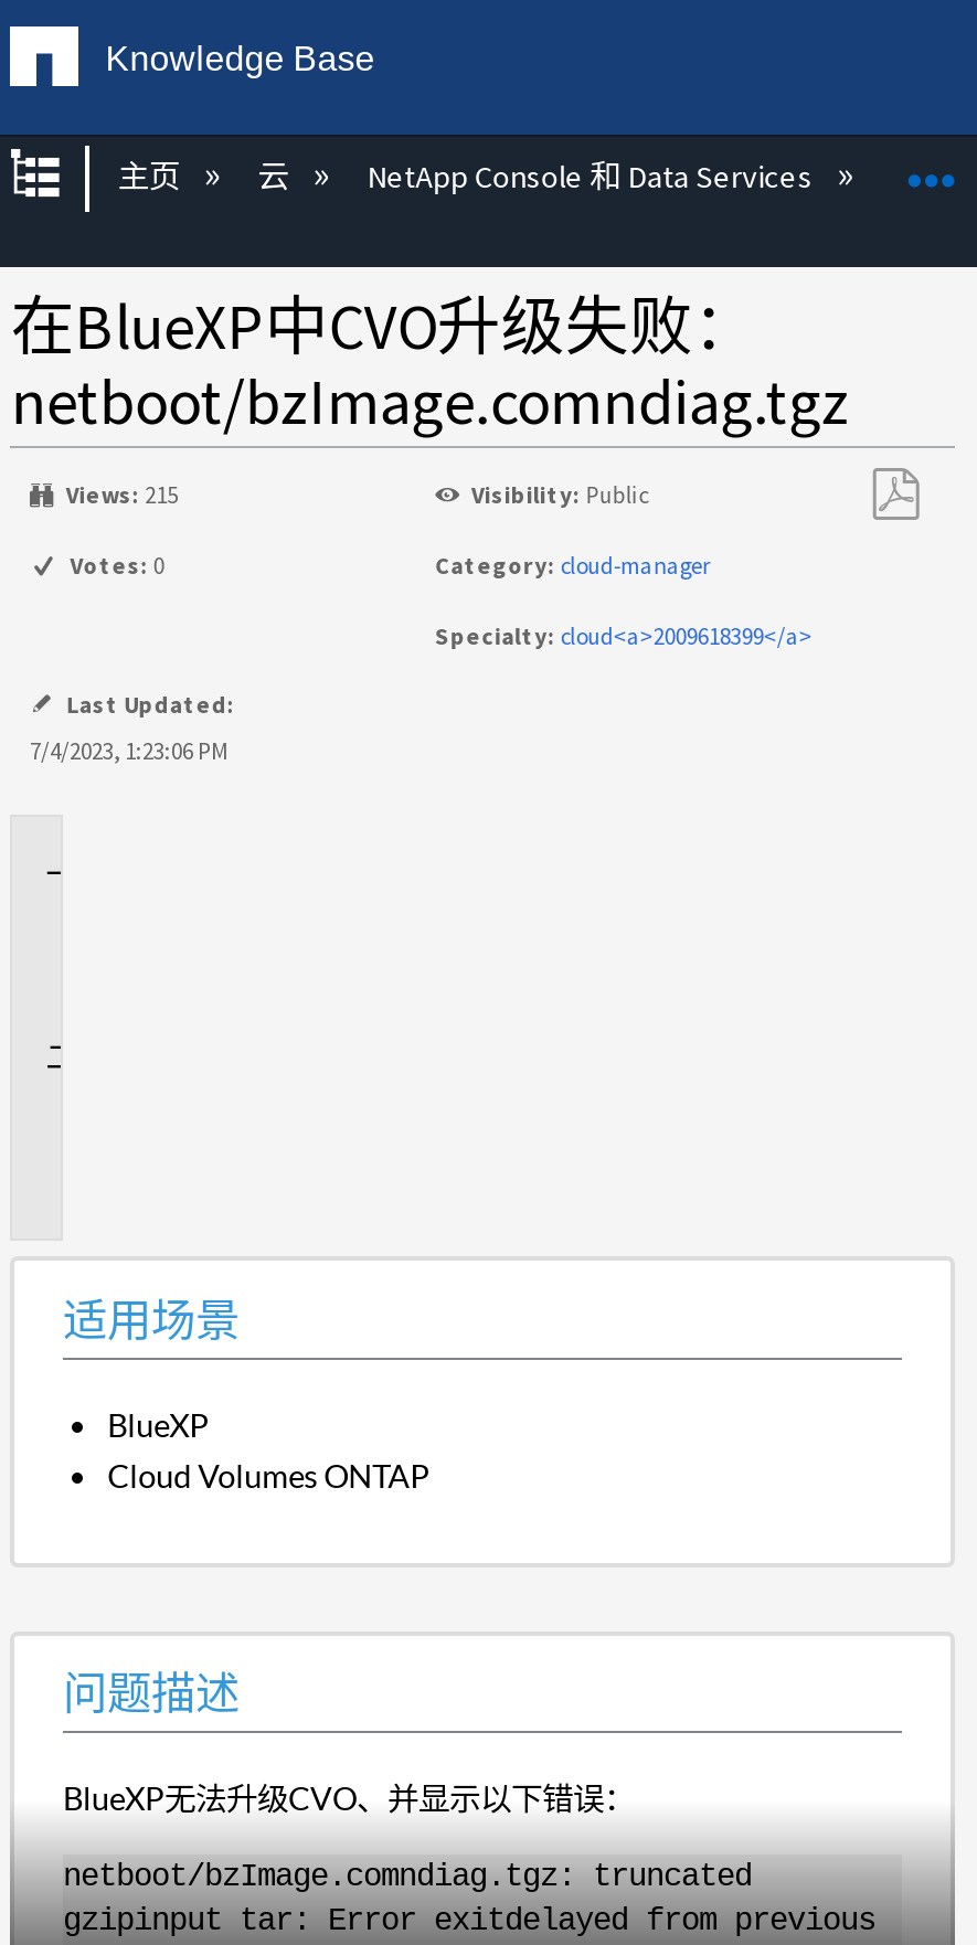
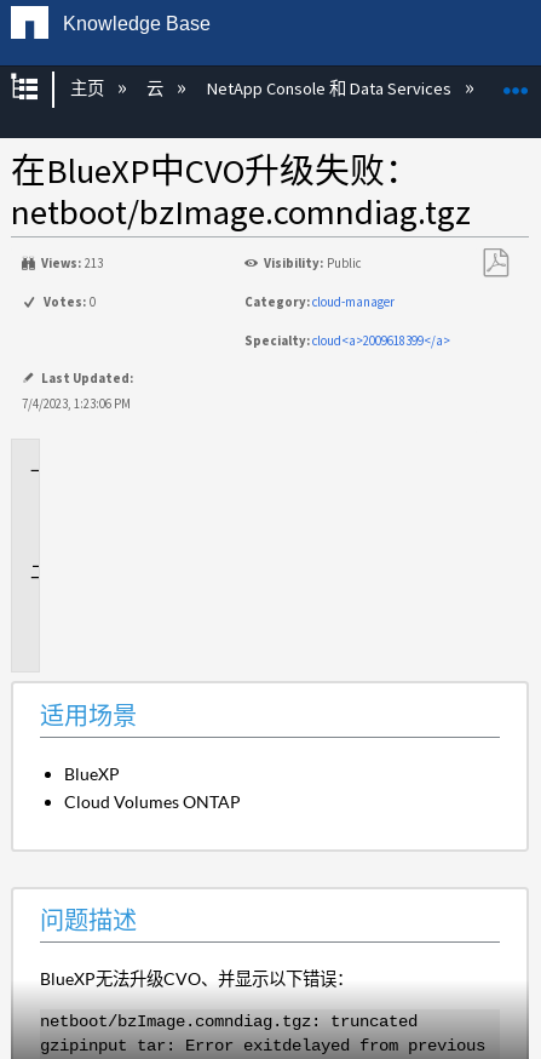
[66,479,178,510] Views: 215 -> [42,254,103,271] Views: 213

